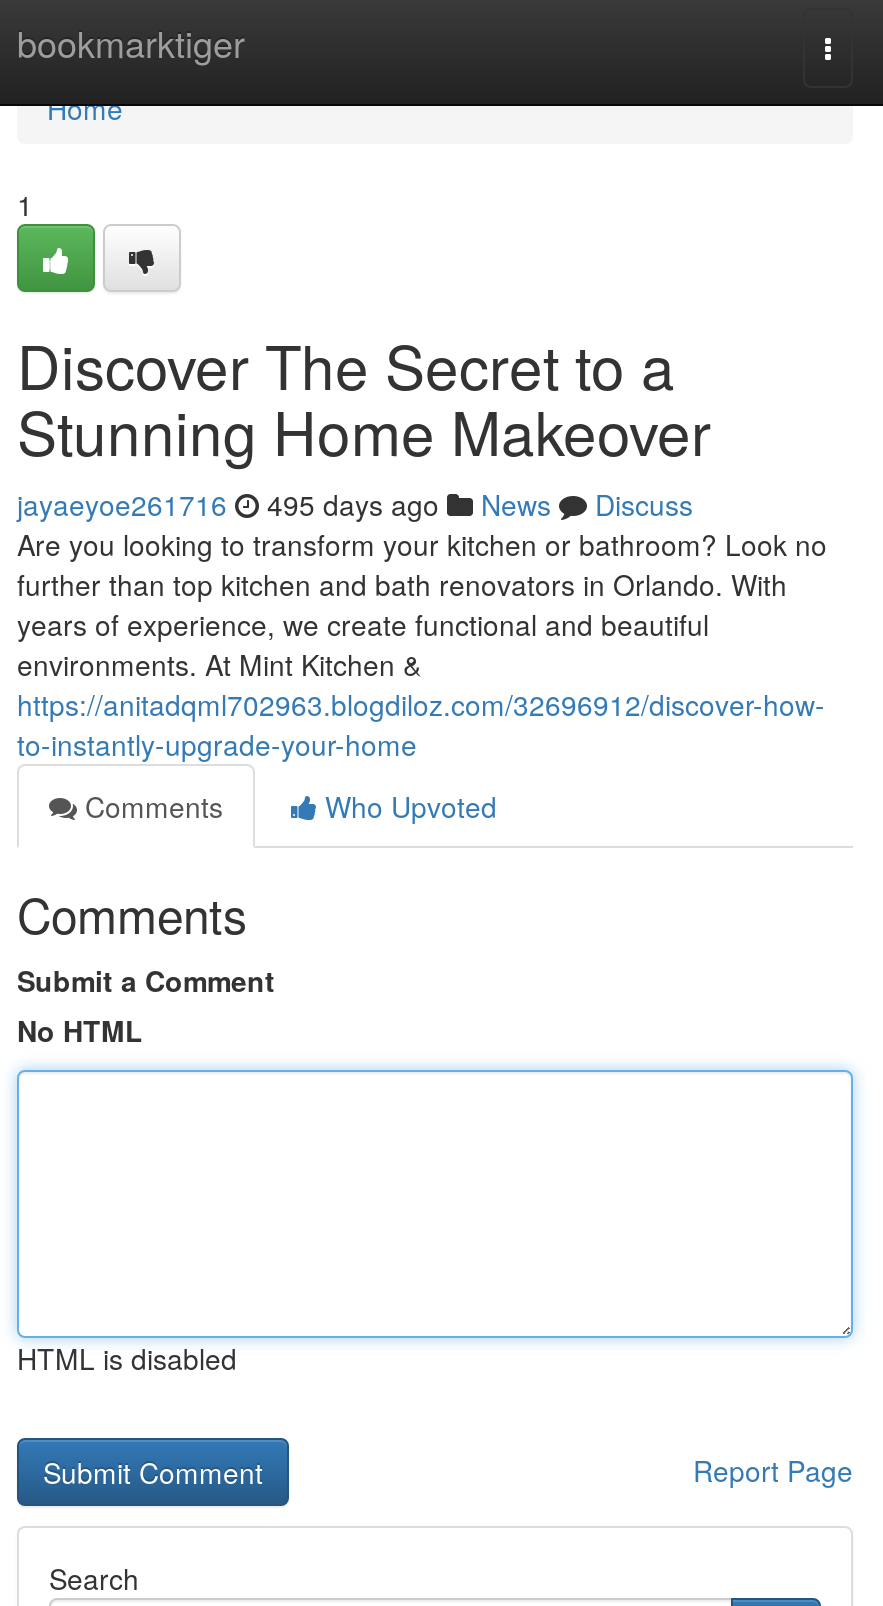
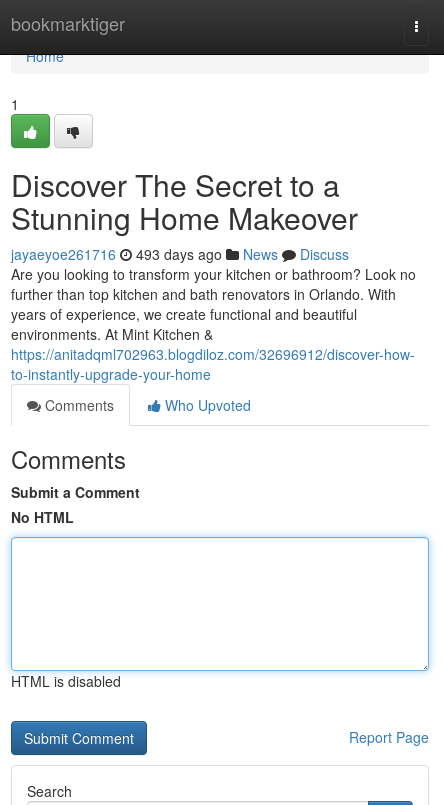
[17,484,693,524] jayaeyoe261716 495 days ago News Discuss -> [11,244,349,264] jayaeyoe261716 493 days ago News Discuss

